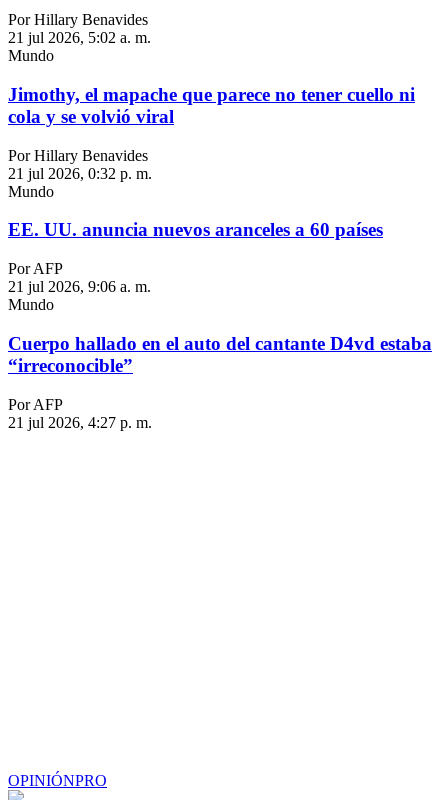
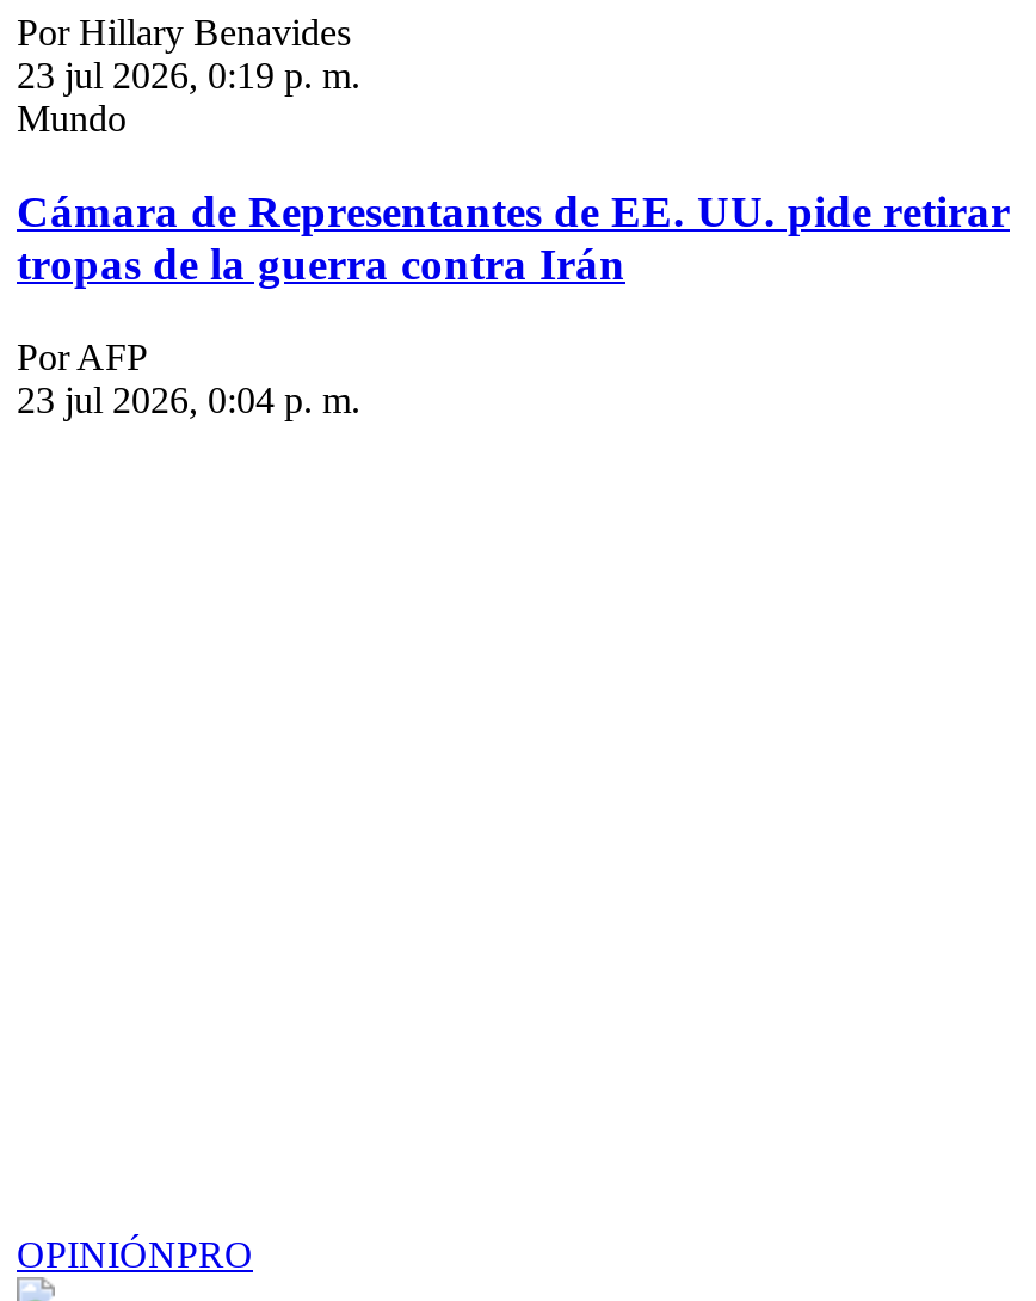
[8,29,151,46] 21 jul 2026, 5:02 a. m. -> [17,56,360,96] 23 jul 2026, 0:19 p. m.
[8,84,415,240] Jimothy, el mapache que parece no tener cuello ni | cola y se volvió viral | Por Hillary Benavides | 21 jul 2026, 0:32 p. m. | Mundo | EE. UU. anuncia nuevos aranceles a 60 países -> [17,186,1010,289] Cámara de Representantes de EE. UU. pide retirar | tropas de la guerra contra Irán
[8,278,432,431] 21 jul 2026, 9:06 a. m. | Mundo | Cuerpo hallado en el auto del cantante D4vd estaba | “irreconocible” | Por AFP | 21 jul 2026, 4:27 p. m. -> [17,379,360,420] 23 jul 2026, 0:04 p. m.

